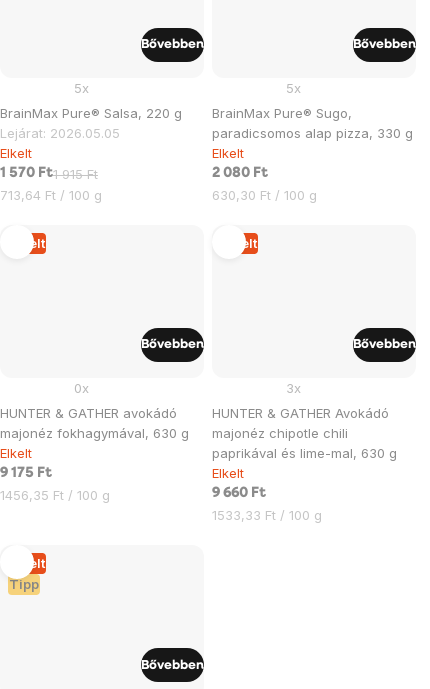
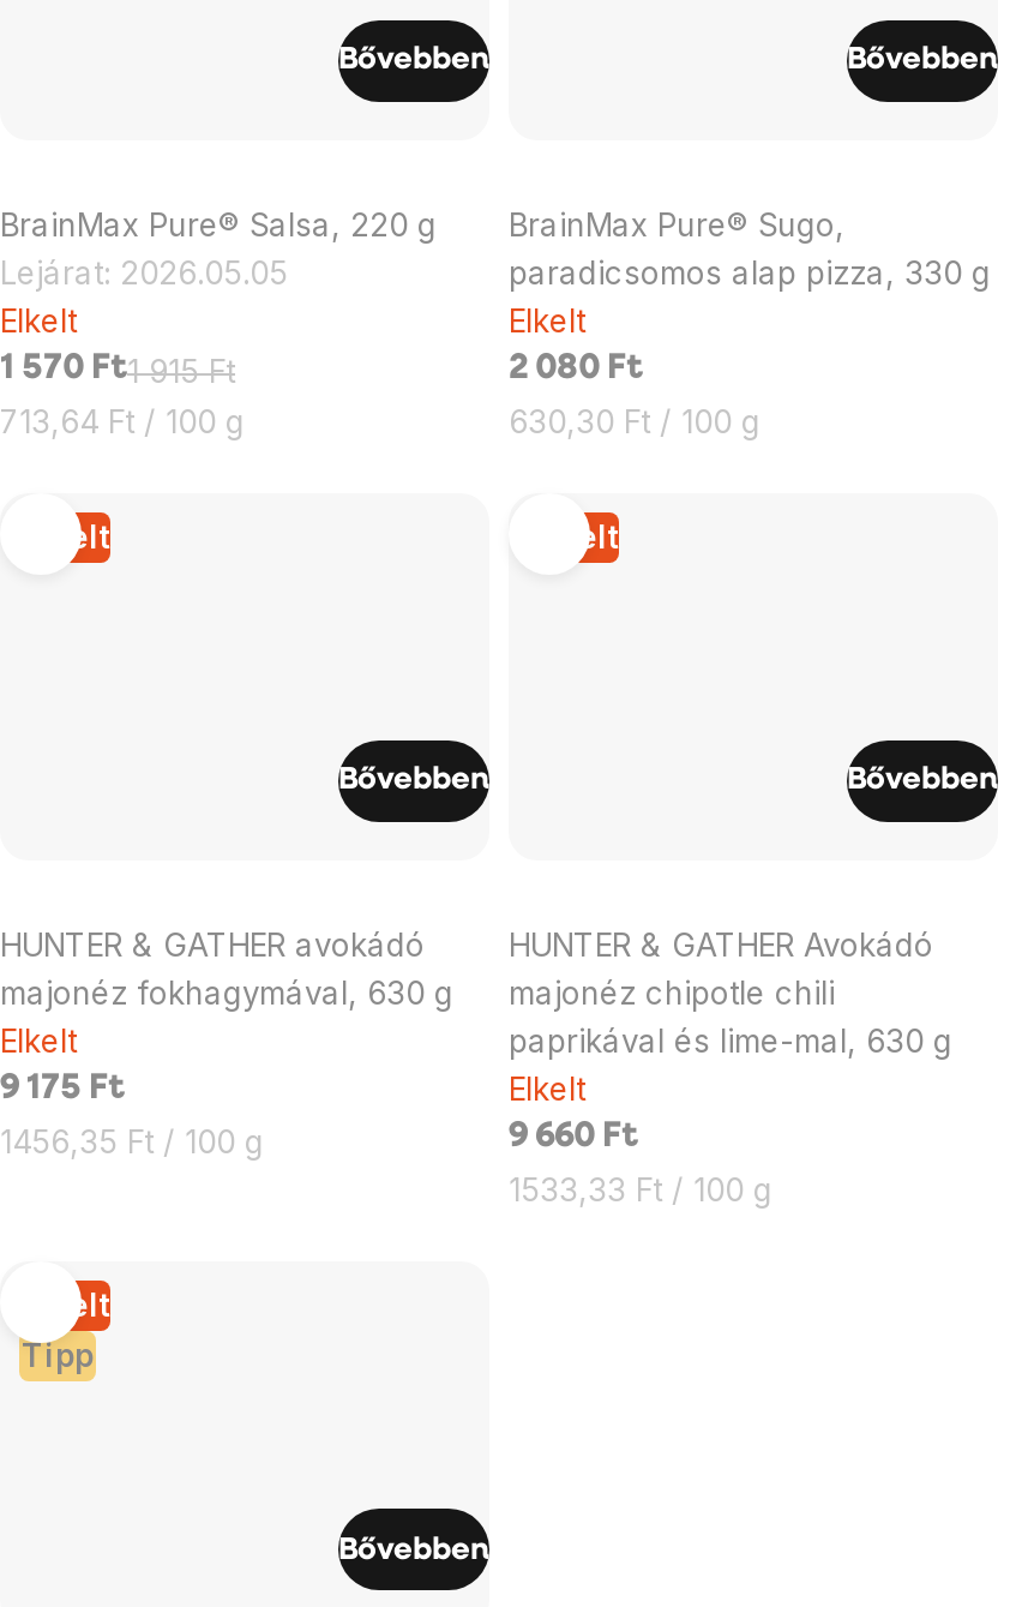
[74,80,89,96] 5x -> none
[286,80,301,96] 5x -> none
[74,380,89,396] 0x -> none
[286,380,301,396] 3x -> none

